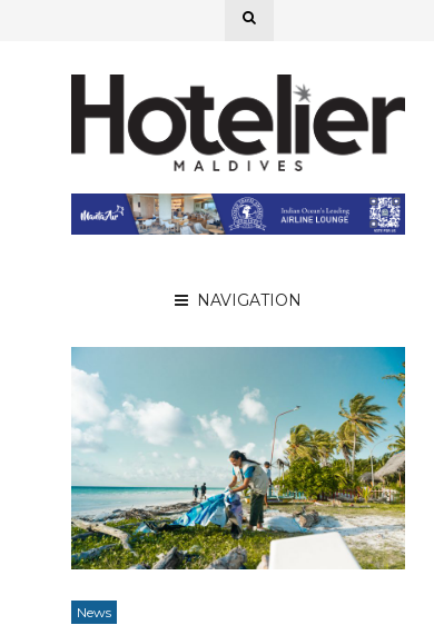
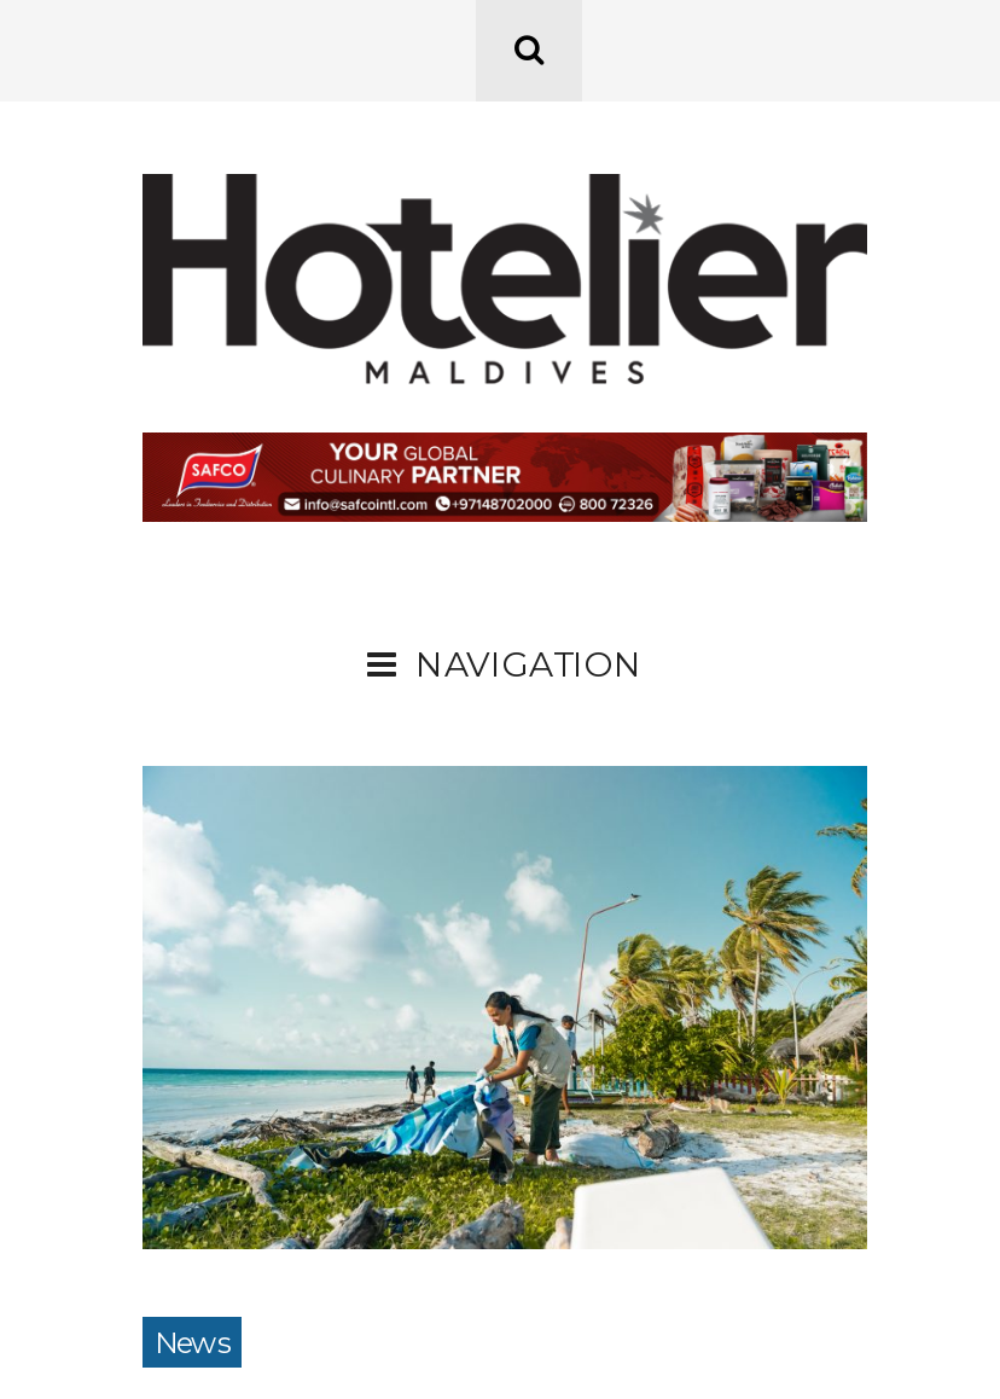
[70,192,406,236] [image] -> [140,430,870,524] [image]

